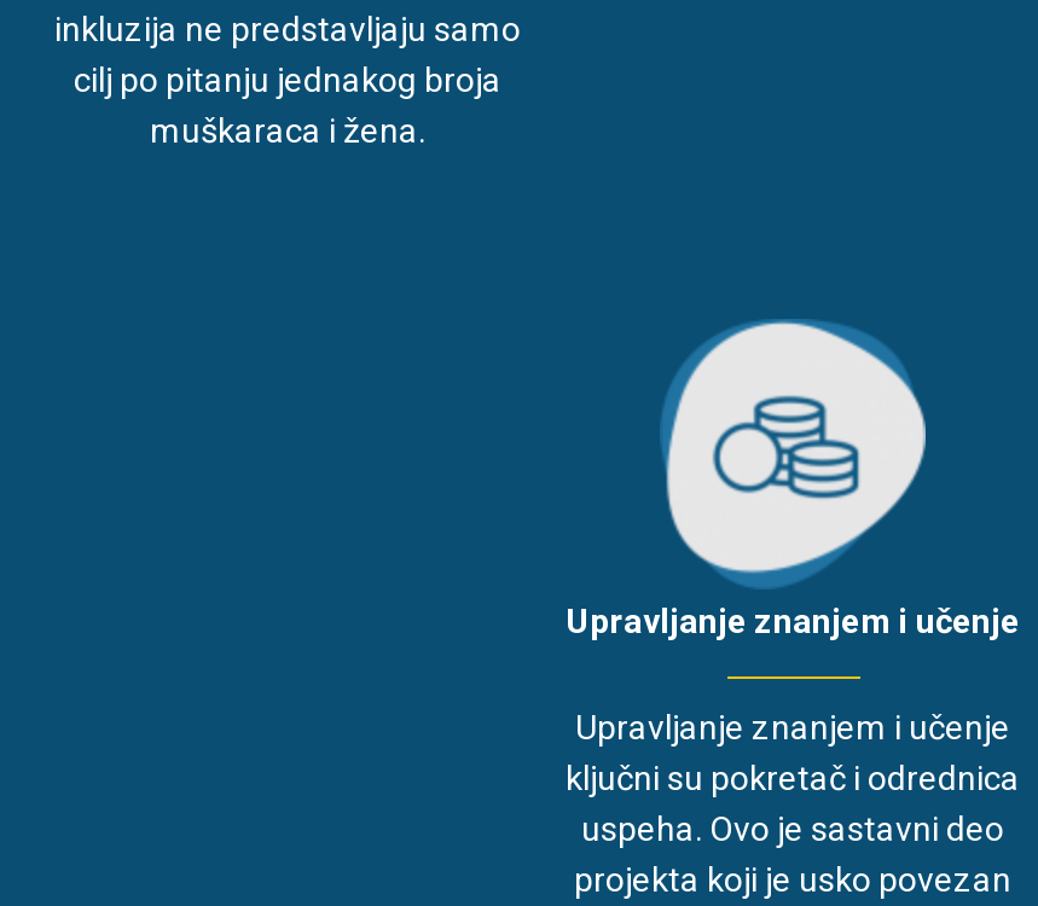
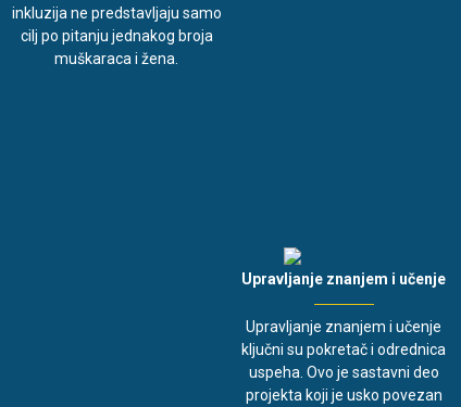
[660,319,928,590] [image] -> none

